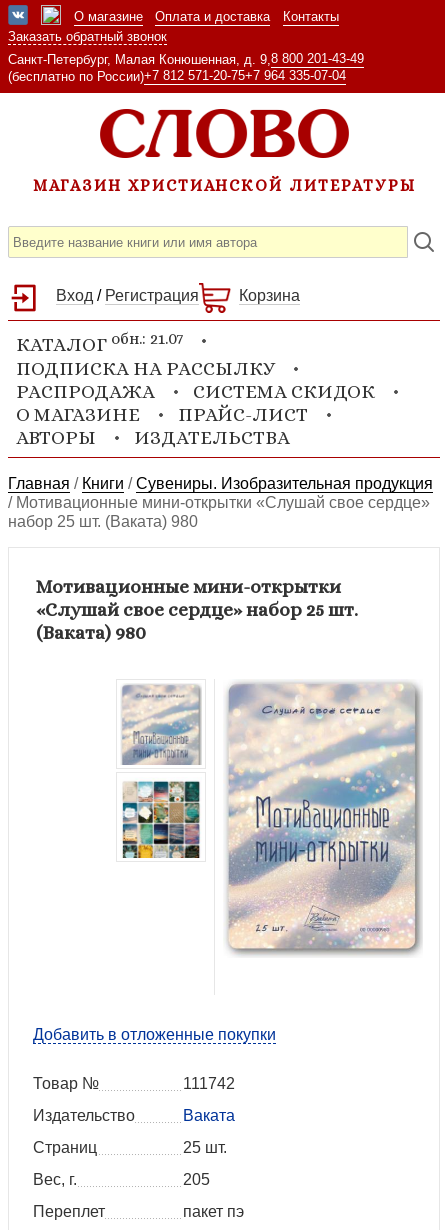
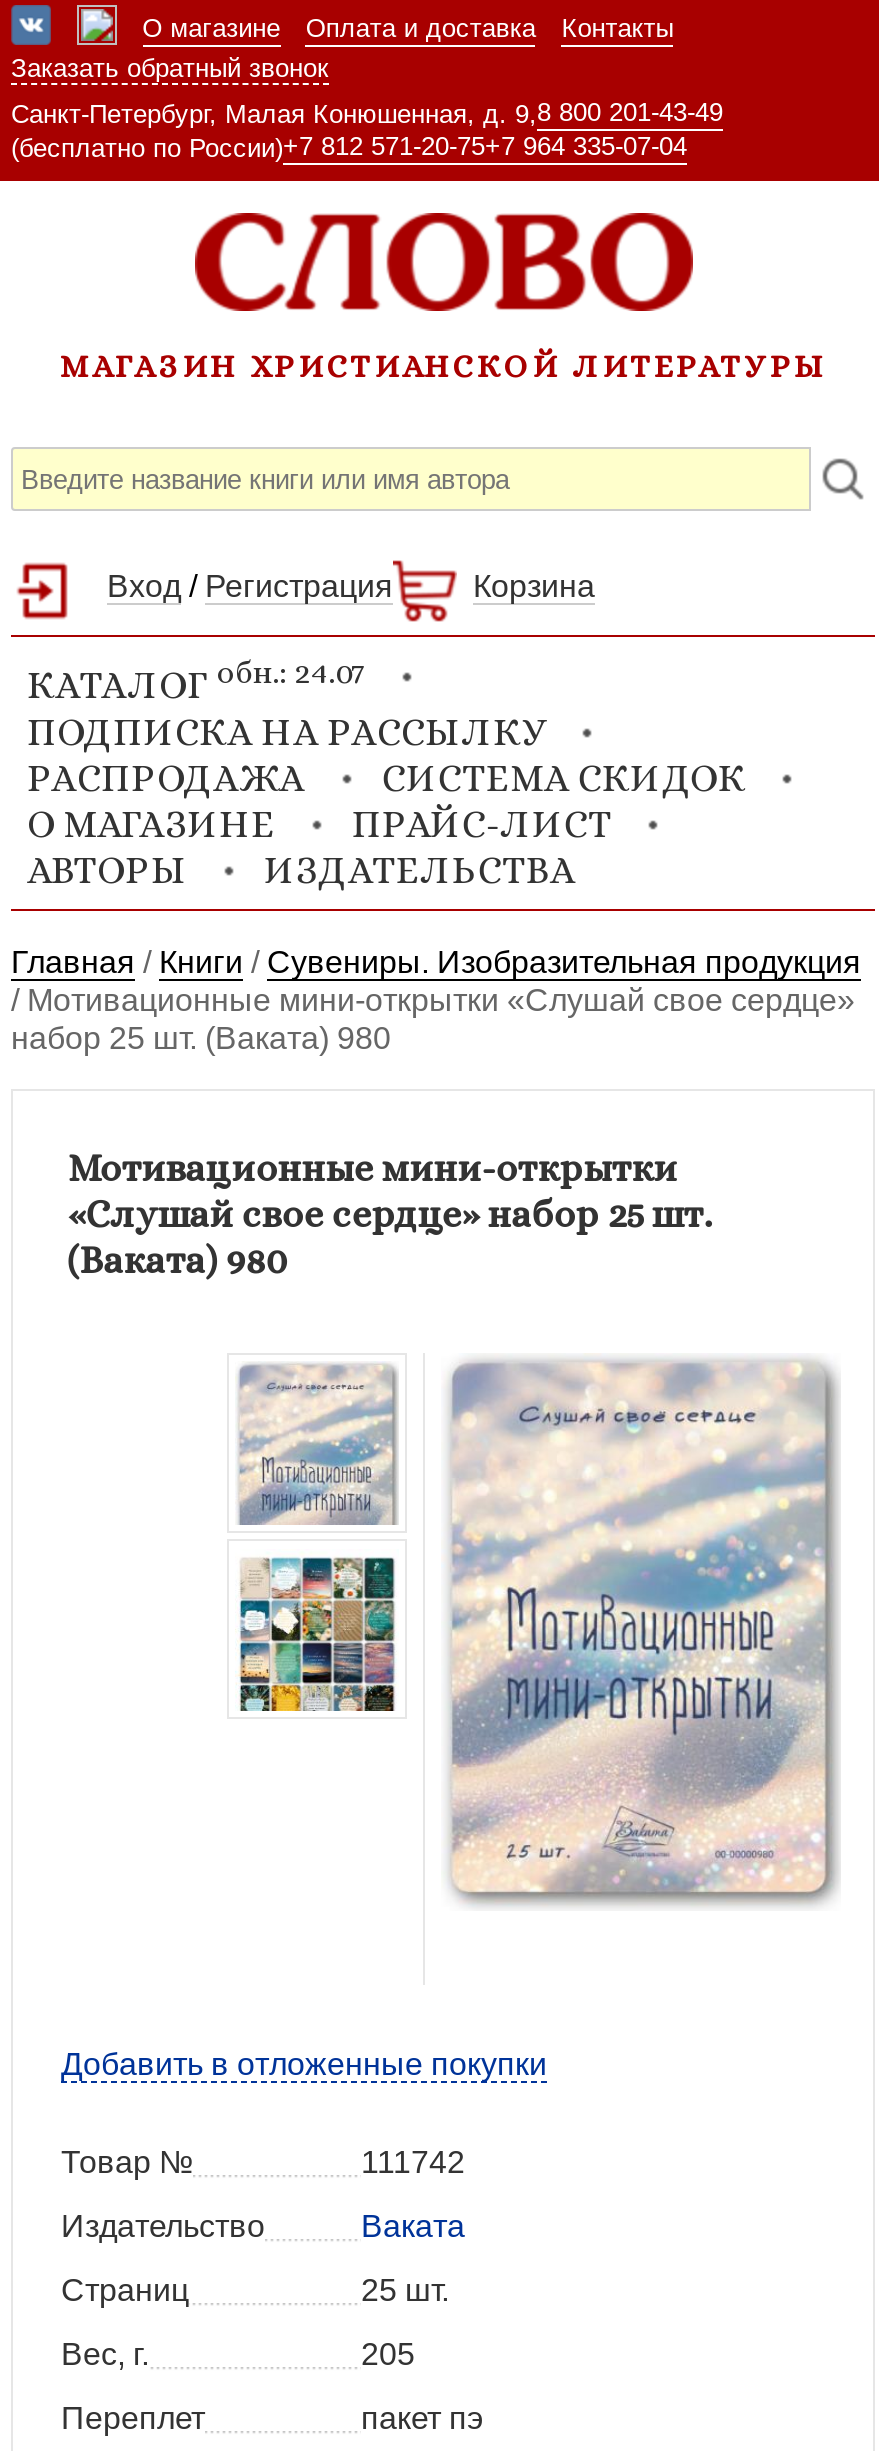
[16,329,183,356] КАТАЛОГ обн.: 21.07 -> [27,654,365,707] КАТАЛОГ обн.: 24.07

